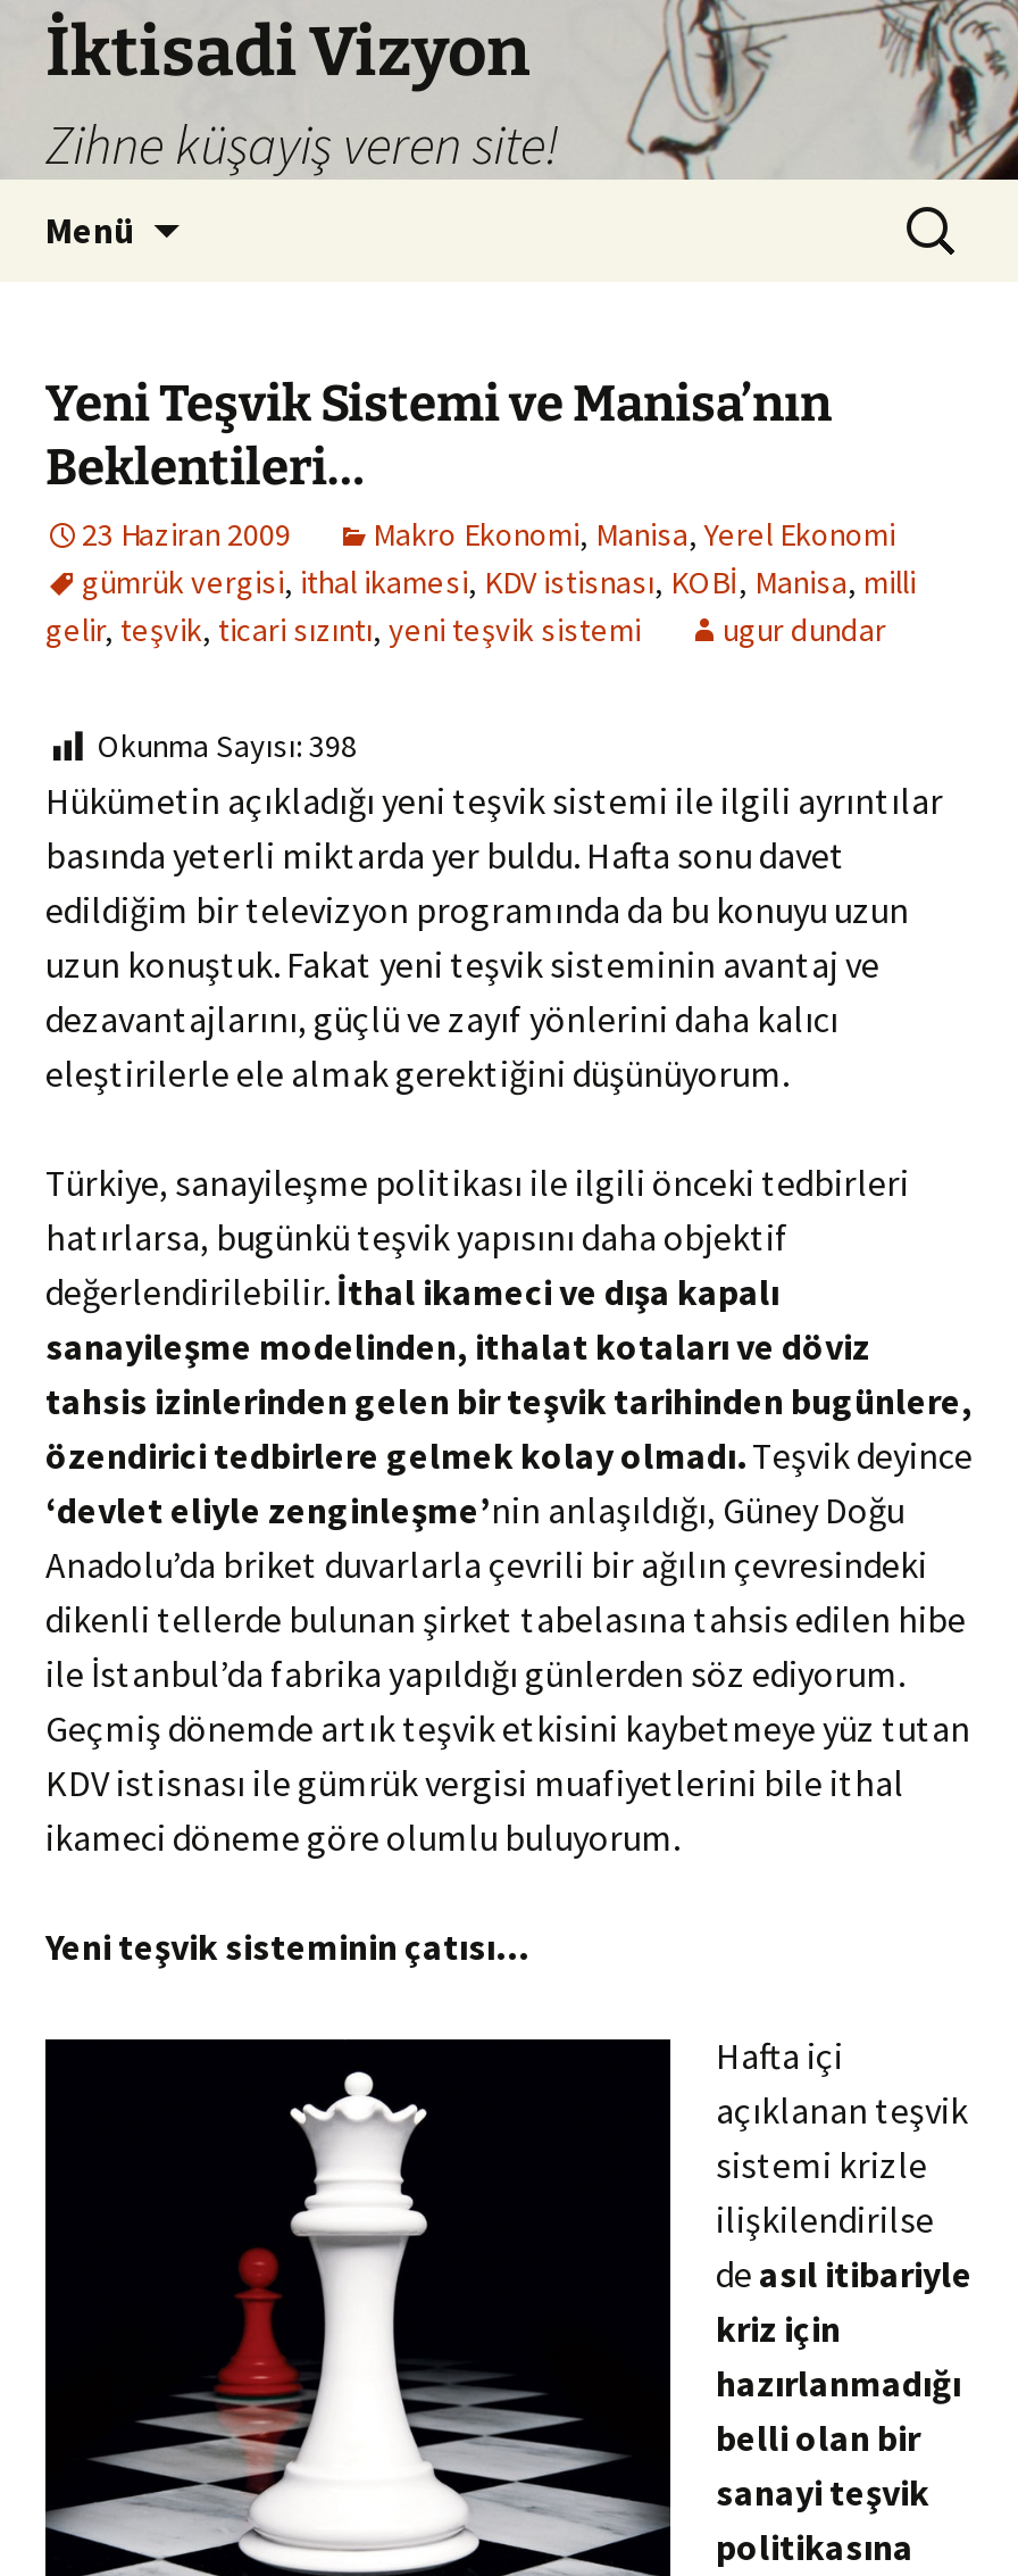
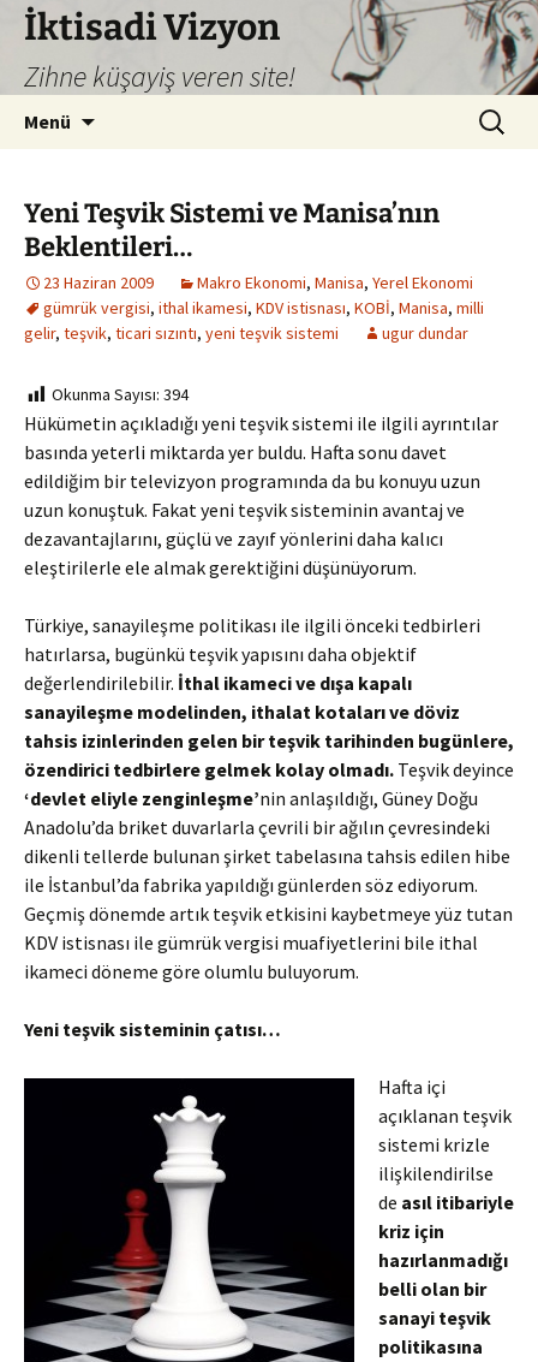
[98,725,357,766] Okunma Sayısı: 398 -> [52,383,189,405] Okunma Sayısı: 394

